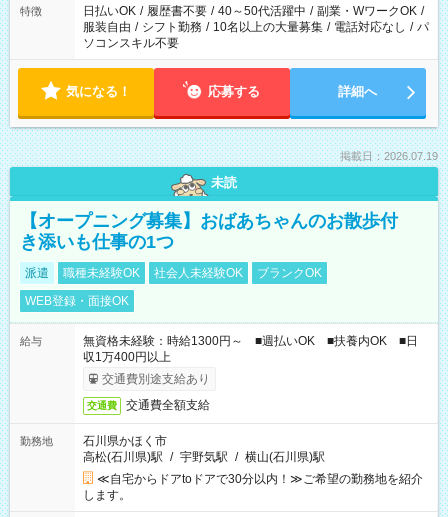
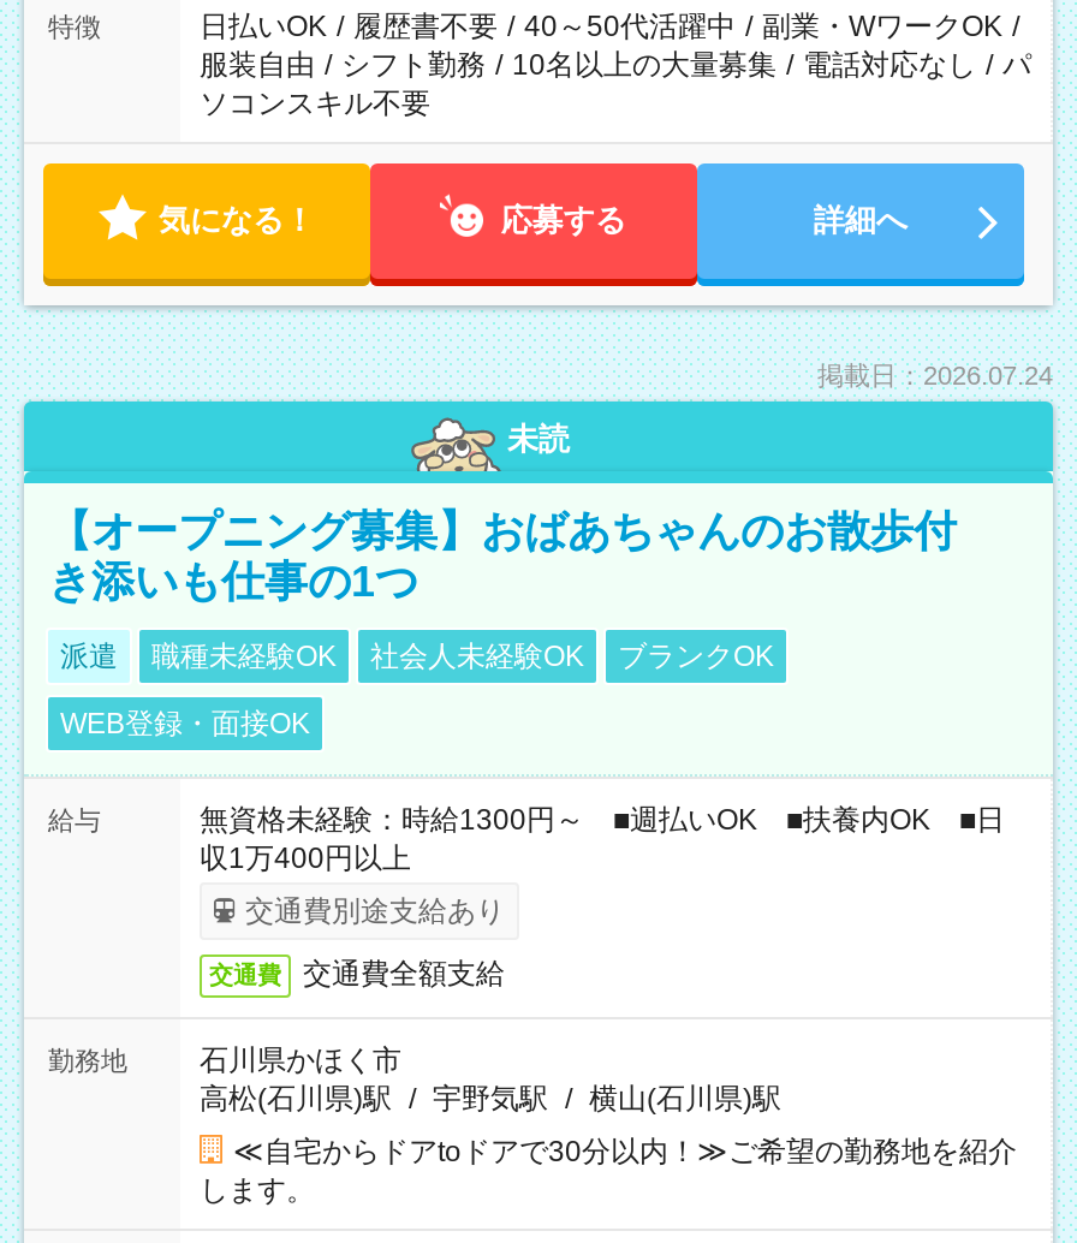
[340,150,438,162] 掲載日：2026.07.19 -> [817,361,1053,389] 掲載日：2026.07.24

